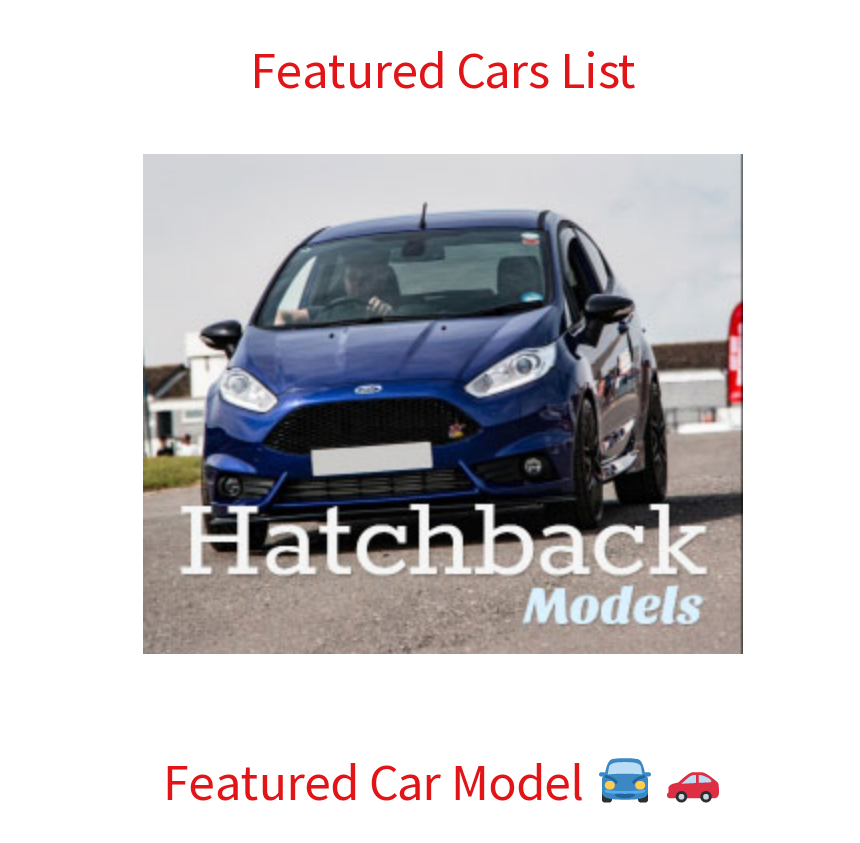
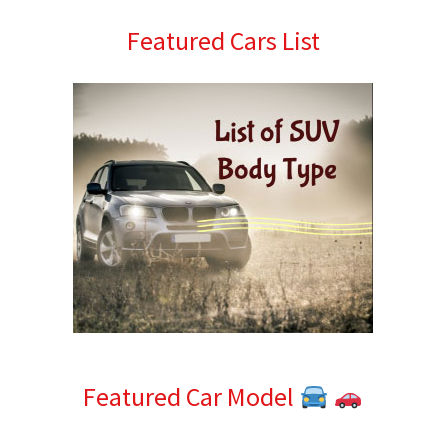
[141,156,745,654] [image] -> [72,83,374,333] [image]

